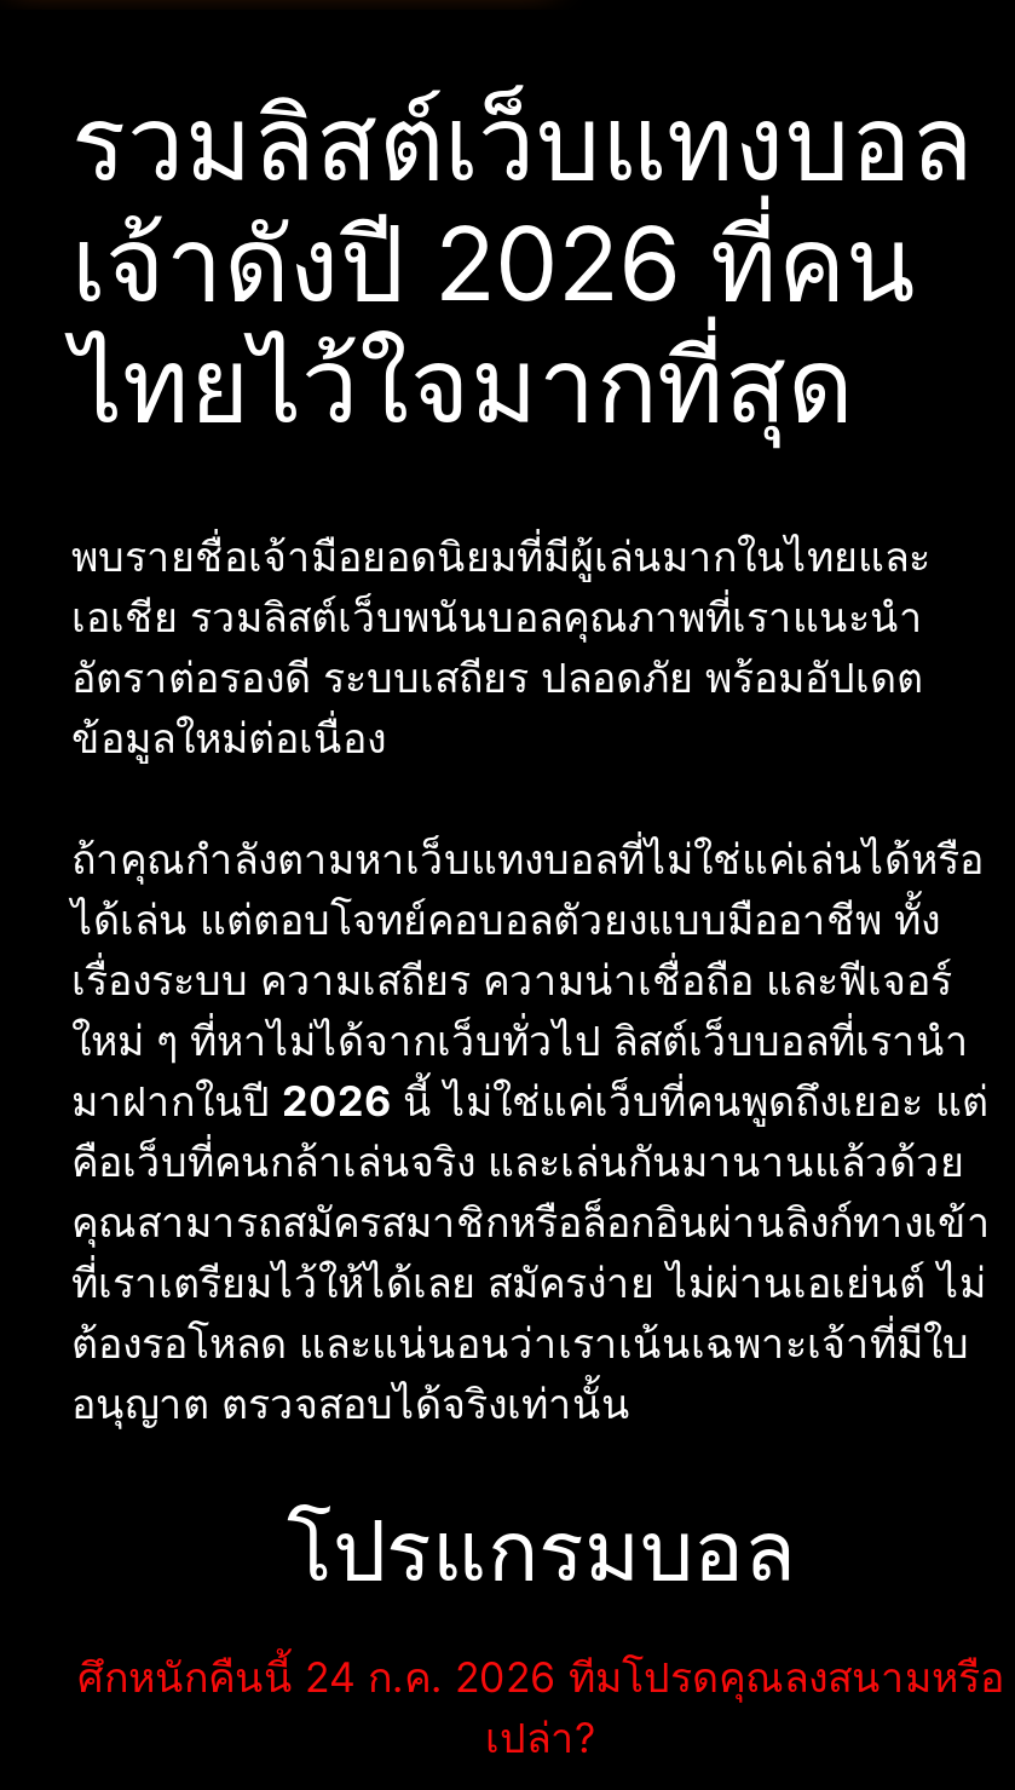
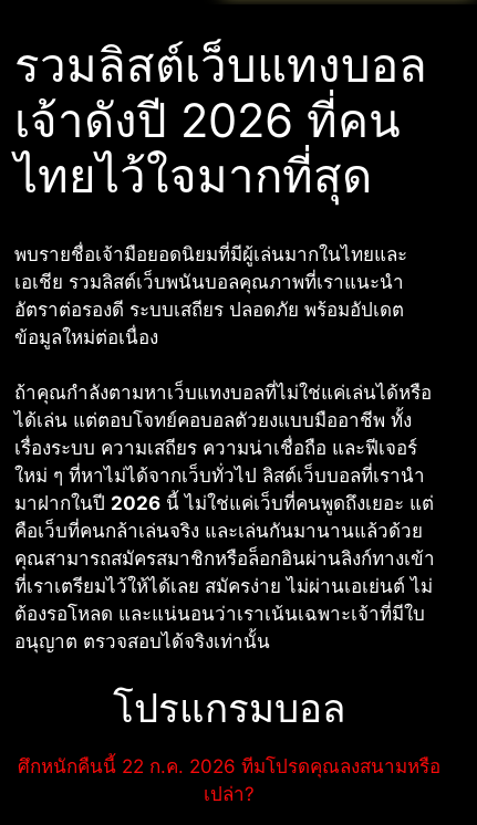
[77,1653,1004,1702] ศึกหนักคืนนี้ 24 ก.ค. 2026 ทีมโปรดคุณลงสนามหรือ -> [18,755,440,777] ศึกหนักคืนนี้ 22 ก.ค. 2026 ทีมโปรดคุณลงสนามหรือ

